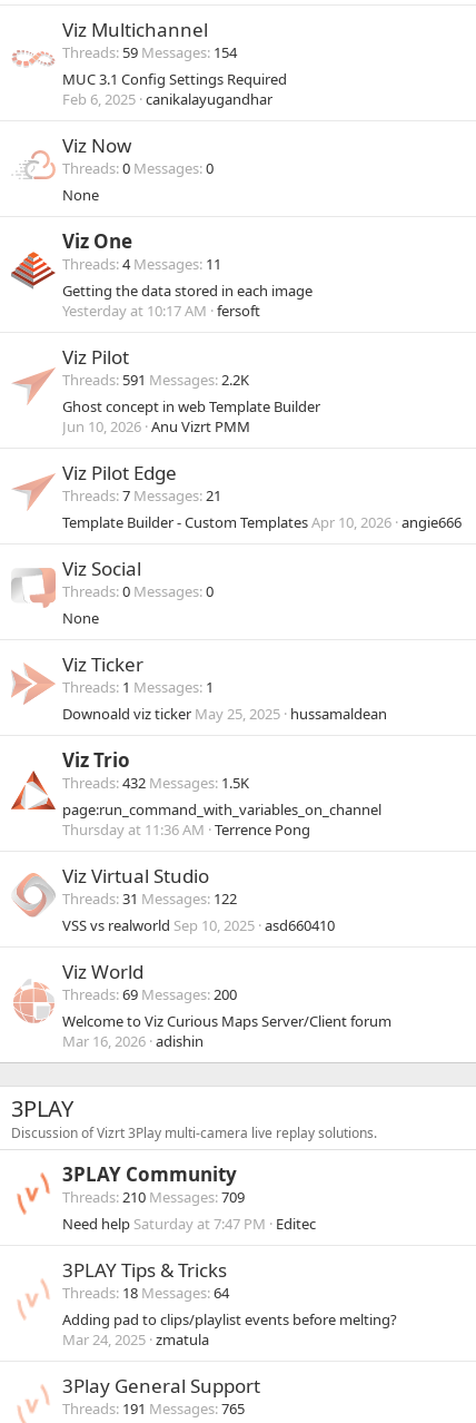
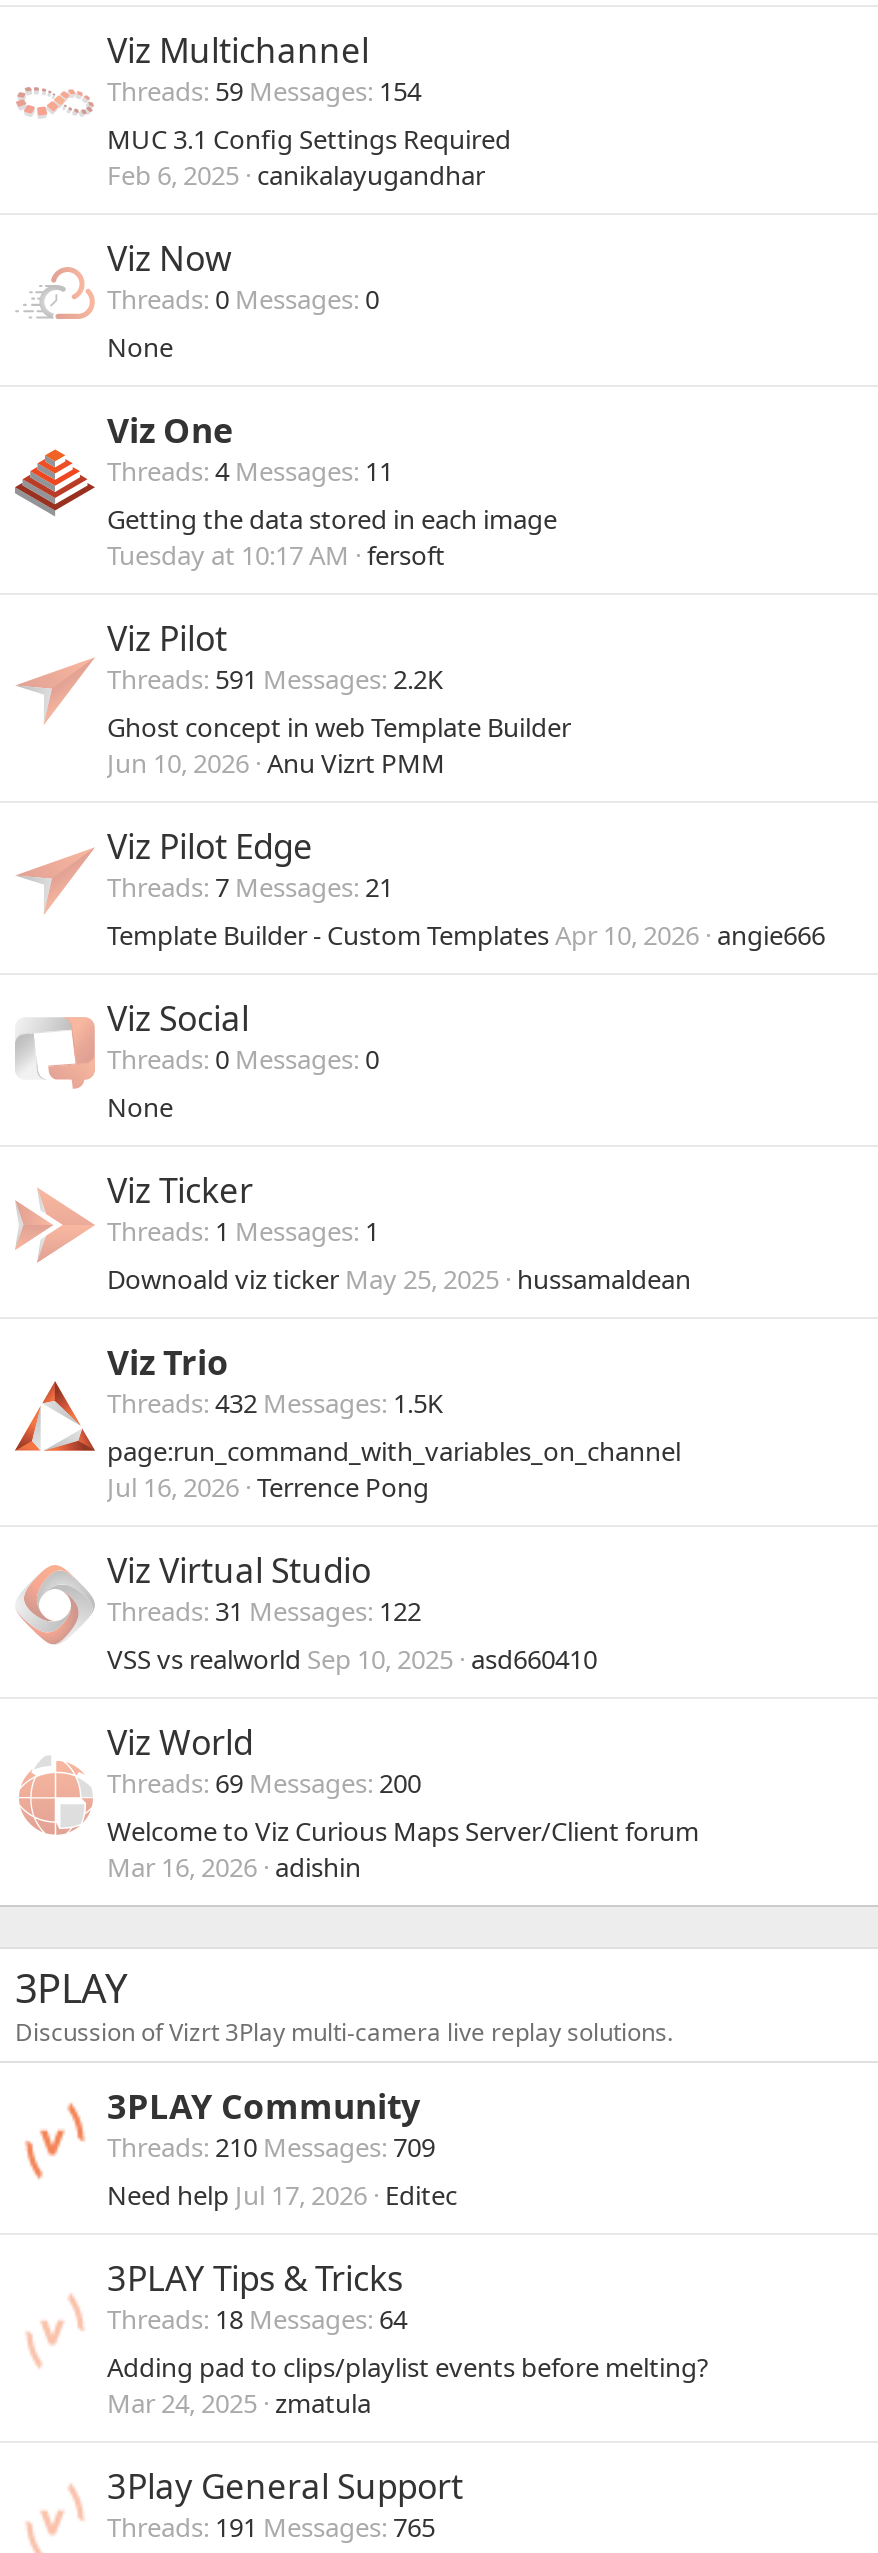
[62,301,260,321] Yesterday at 10:17 AM fersoft -> [107,537,445,573] Tuesday at 10:17 AM fersoft
[62,820,310,840] Thursday at 11:36 AM Terrence Pong -> [107,1469,429,1505] Jul 16, 2026 Terrence Pong
[62,1214,316,1234] Need help Saturday at 7:47 PM Editec -> [107,2177,457,2213] Need help Jul 17, 2026 Editec

